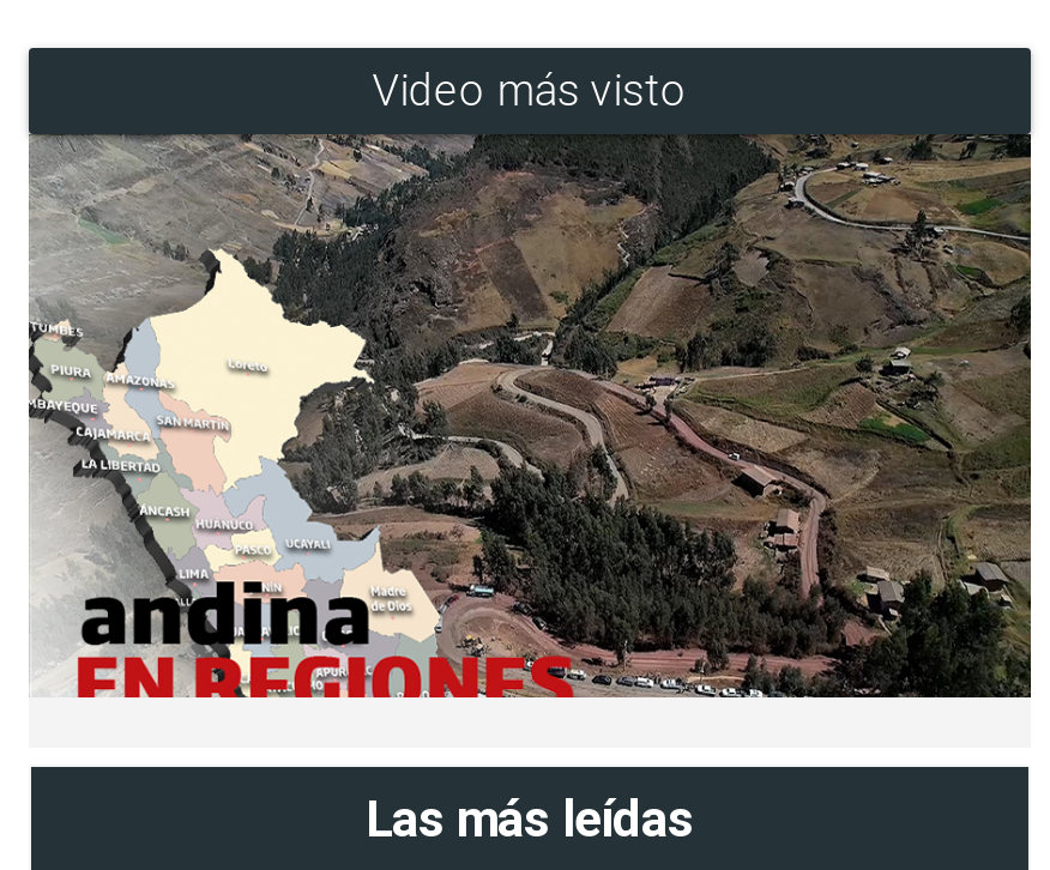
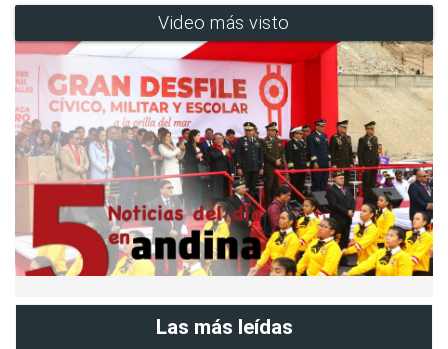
[26,134,1033,700] [image] -> [15,40,434,277] [image]

